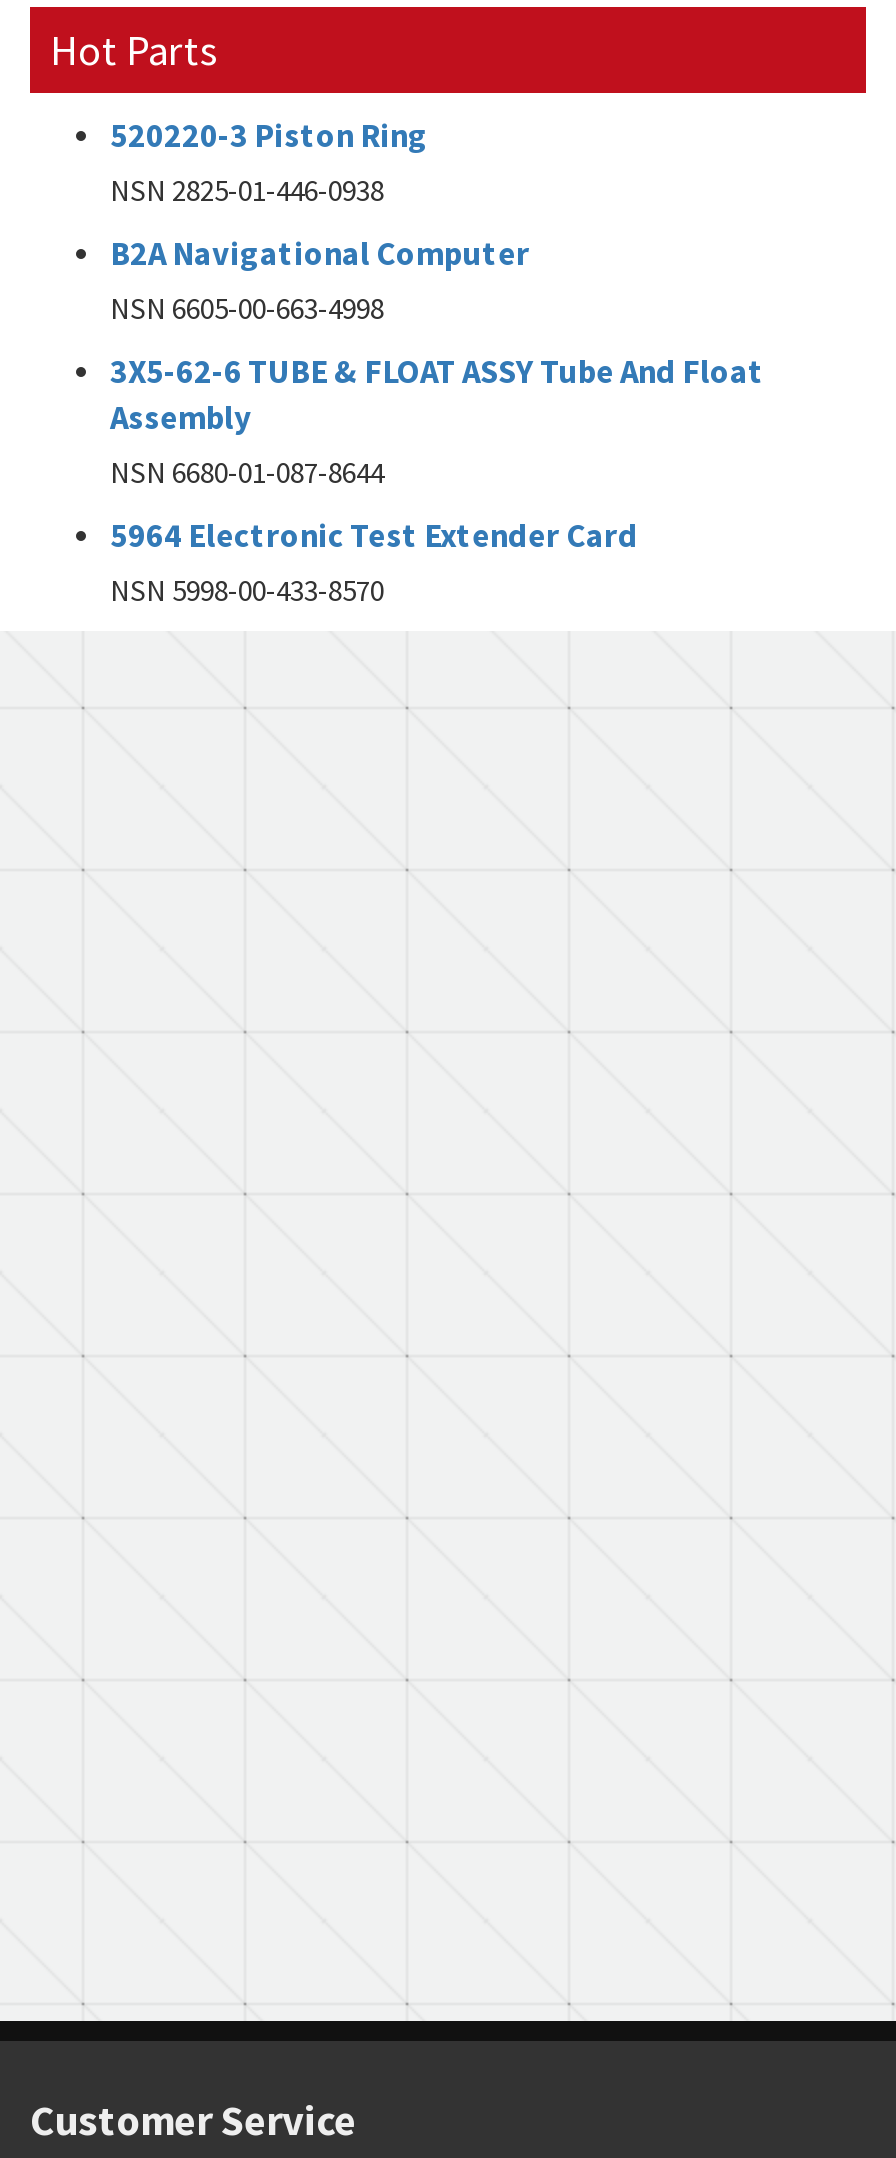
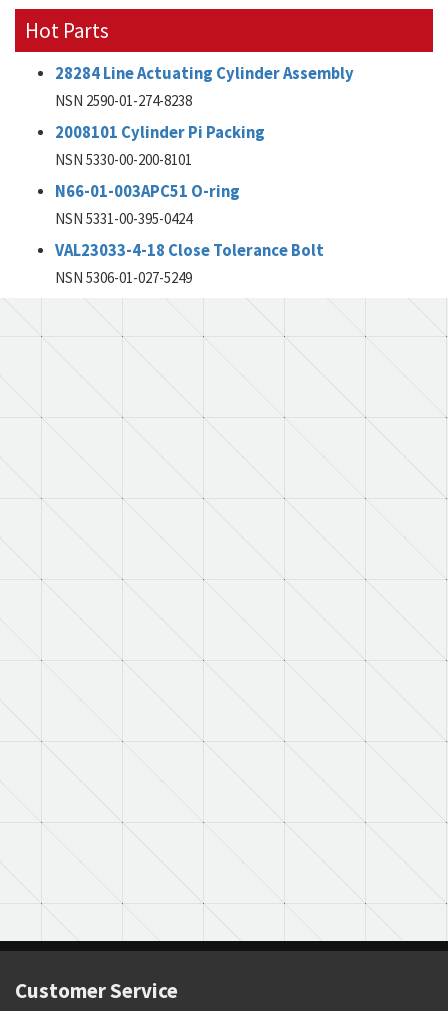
[110,115,428,209] 520220-3 Piston Ring | NSN 2825-01-446-0938 -> [55,63,354,110] 28284 Line Actuating Cylinder Assembly | NSN 2590-01-274-8238
[110,233,530,327] B2A Navigational Computer | NSN 6605-00-663-4998 -> [55,122,265,169] 2008101 Cylinder Pi Packing | NSN 5330-00-200-8101
[110,351,764,491] 3X5-62-6 TUBE & FLOAT ASSY Tube And Float | Assembly | NSN 6680-01-087-8644 -> [55,181,240,228] N66-01-003APC51 O-ring | NSN 5331-00-395-0424
[110,515,638,609] 5964 Electronic Test Extender Card | NSN 5998-00-433-8570 -> [55,240,324,287] VAL23033-4-18 Close Tolerance Bolt | NSN 5306-01-027-5249

